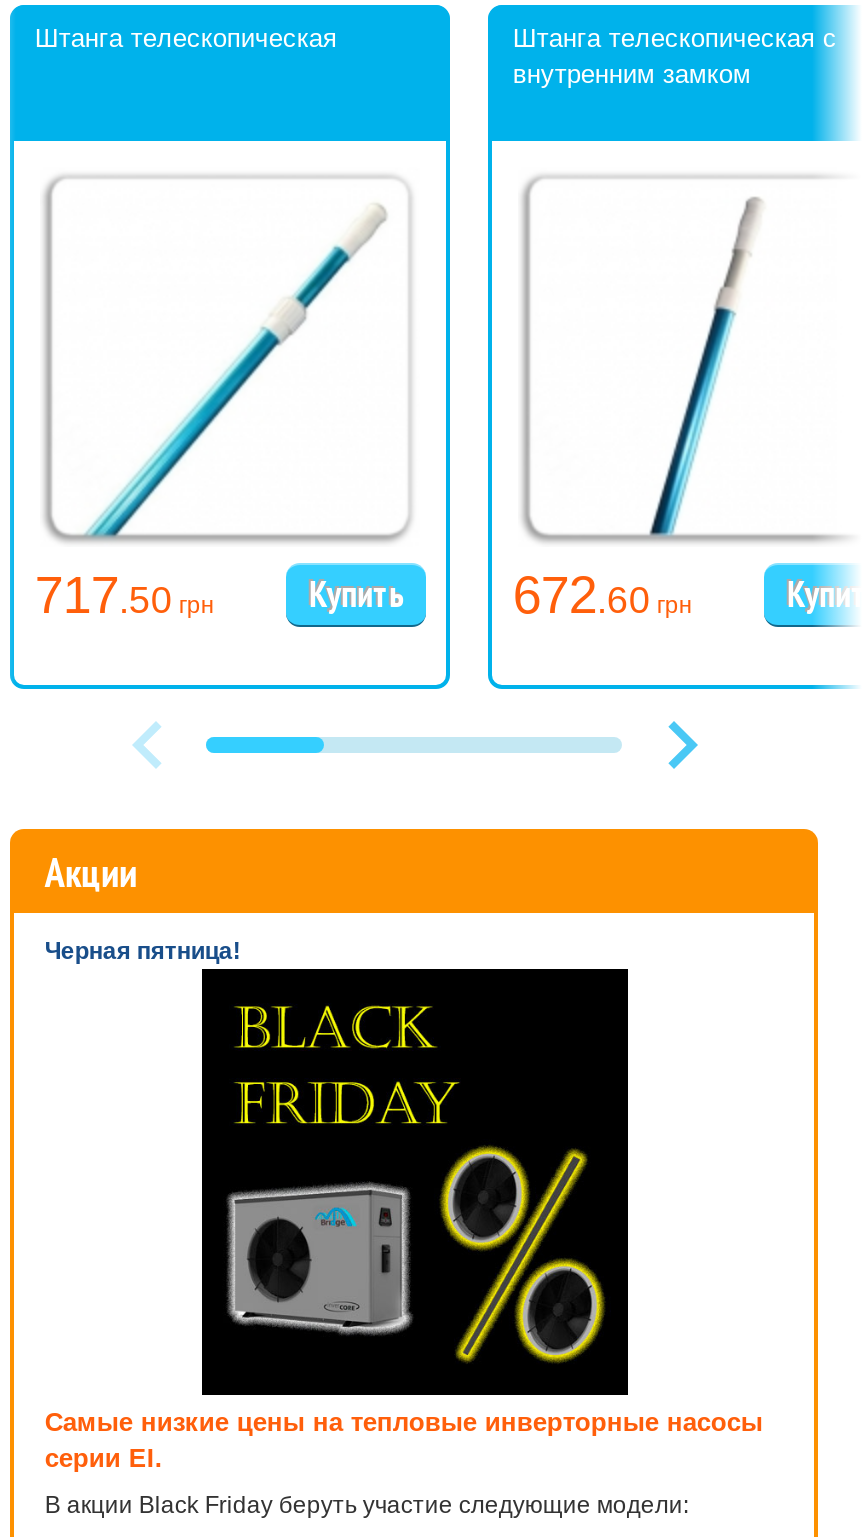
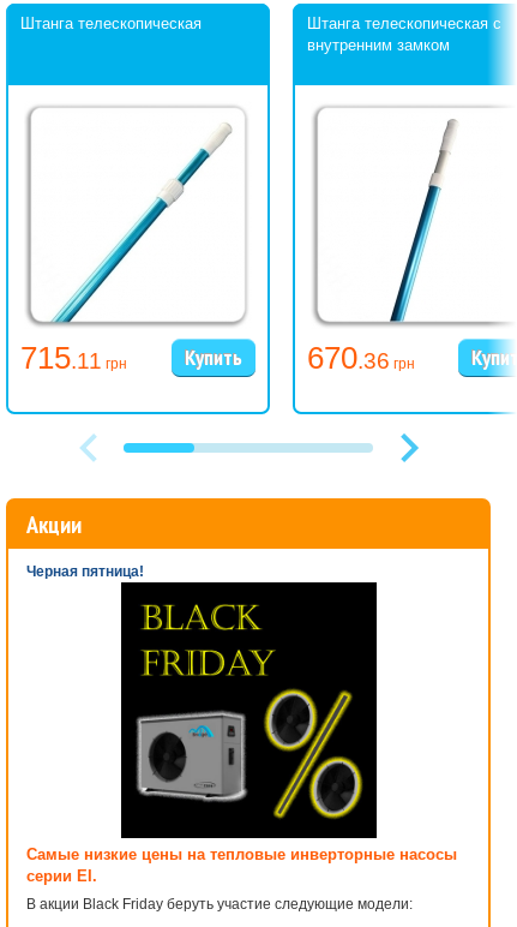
[35,565,215,625] 717.50 грн -> [21,340,128,376] 715.11 грн
[513,565,693,625] 672.60 грн -> [308,340,416,376] 670.36 грн

